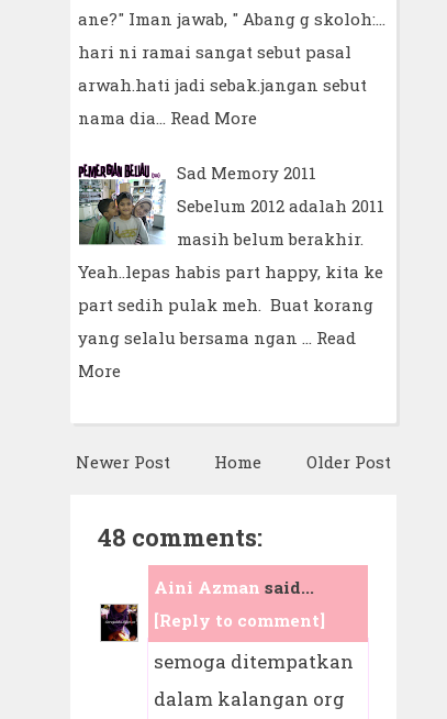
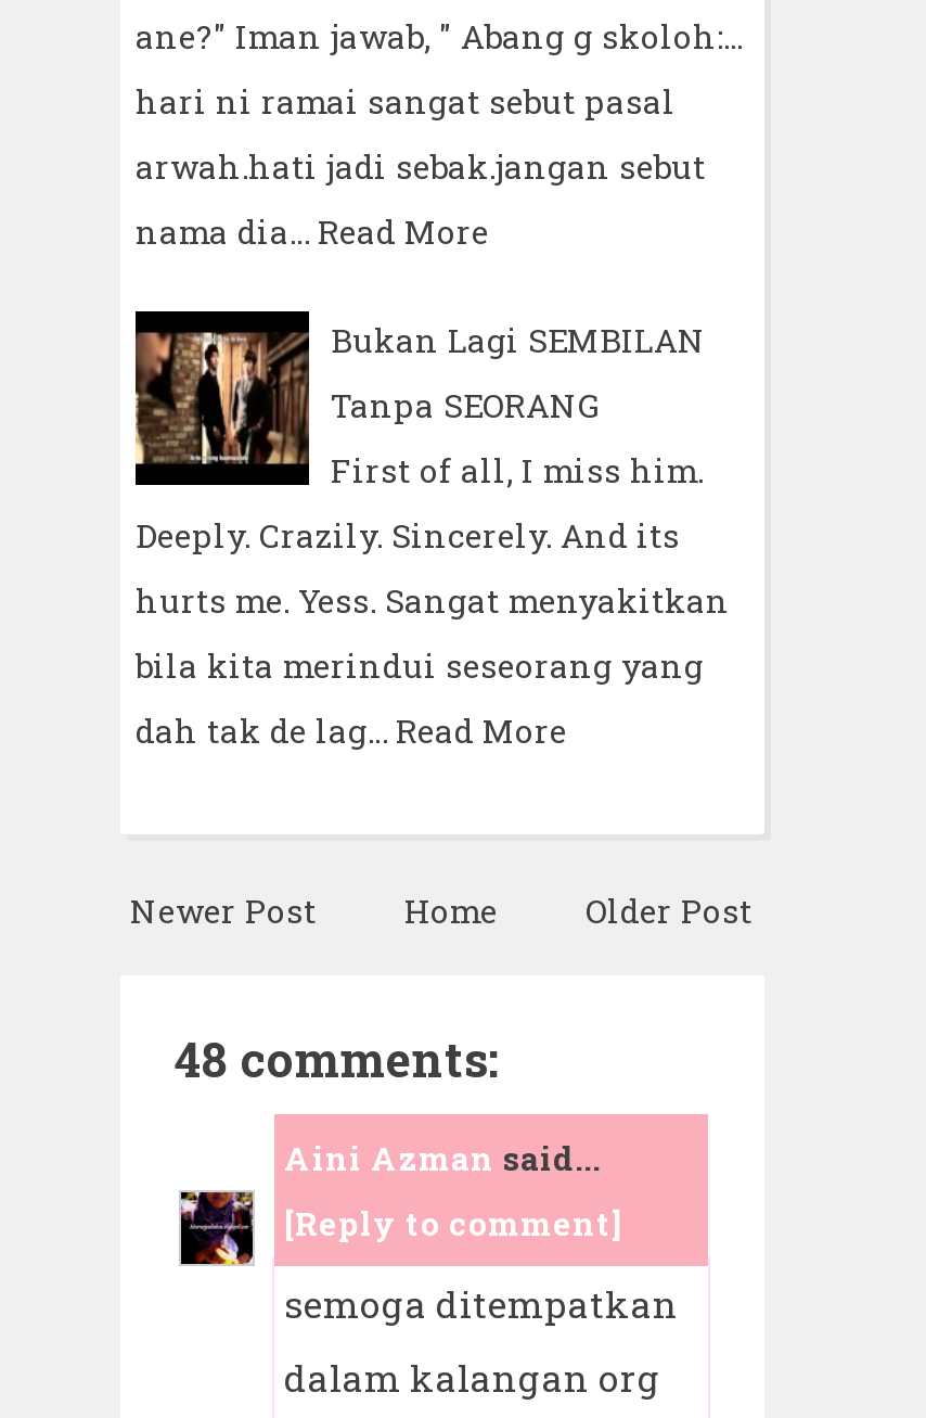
[77,158,383,283] [image] | Yeah..lepas habis part happy, kita ke -> [133,309,680,557] [image] | Deeply. Crazily. Sincerely. And its
[177,162,316,184] Sad Memory 2011 -> [331,318,706,361] Bukan Lagi SEMBILAN
[177,195,384,217] Sebelum 2012 adalah 2011 -> [331,383,600,426] Tanpa SEORANG
[177,228,364,250] masih belum berakhir. -> [331,448,704,491] First of all, I miss him.
[78,294,373,316] part sedih pulak meh. Buat korang -> [136,578,730,622] hurts me. Yess. Sangat menyakitkan
[78,327,356,349] yang selalu bersama ngan … Read -> [136,643,704,687] bila kita merindui seseorang yang
[78,360,121,381] More -> [136,708,567,752] dah tak de lag… Read More

